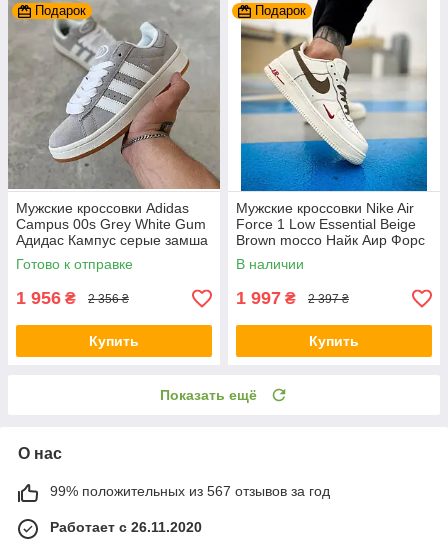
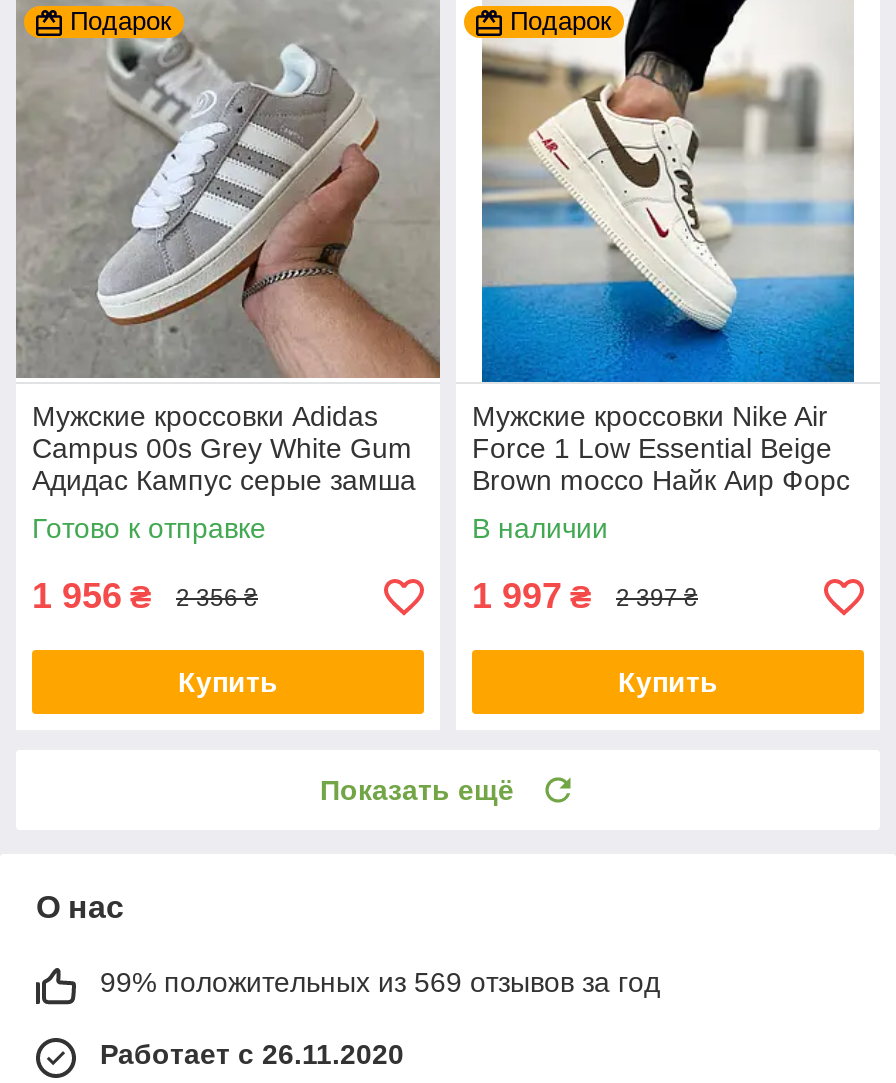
[50,483,330,499] 99% положительных из 567 отзывов за год -> [100,966,660,998] 99% положительных из 569 отзывов за год

